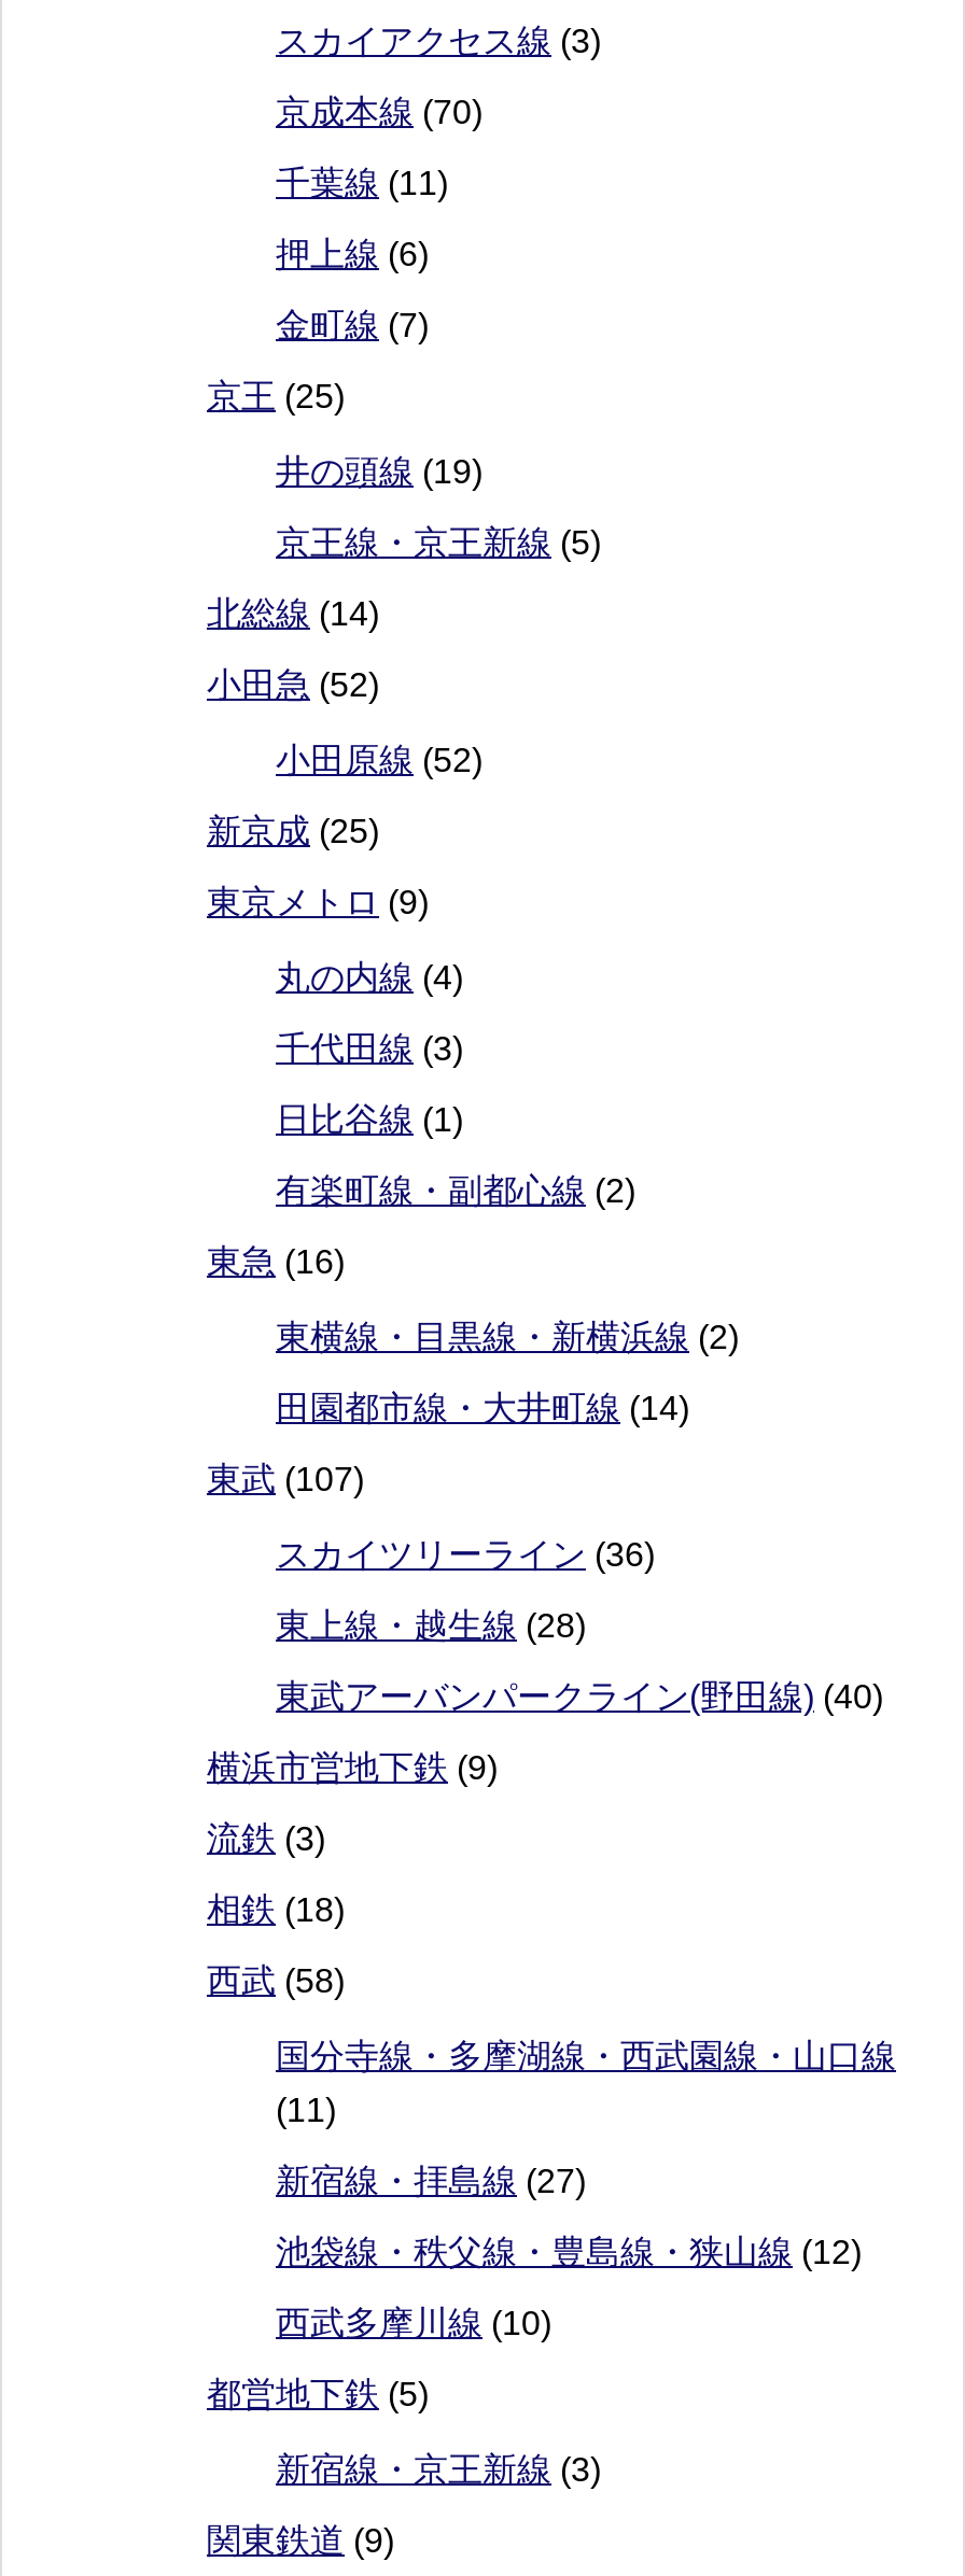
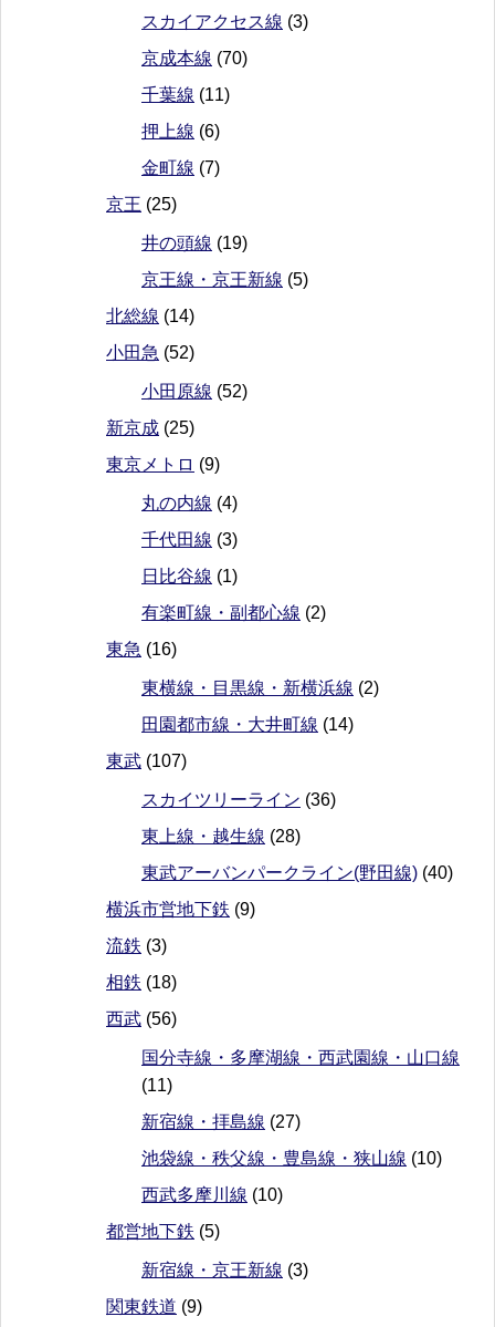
[207,1962,345,1999] 西武(58) -> [106,1009,177,1028] 西武(56)
[276,2233,862,2270] 池袋線・秩父線・豊島線・狭山線(12) -> [141,1149,442,1168] 池袋線・秩父線・豊島線・狭山線(10)

